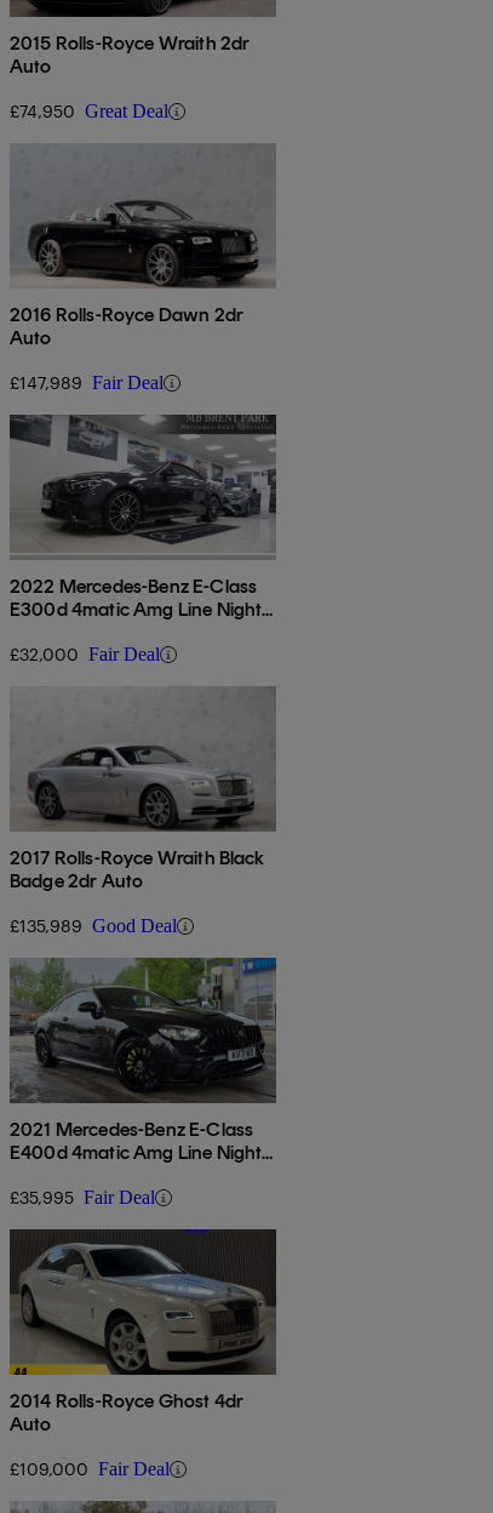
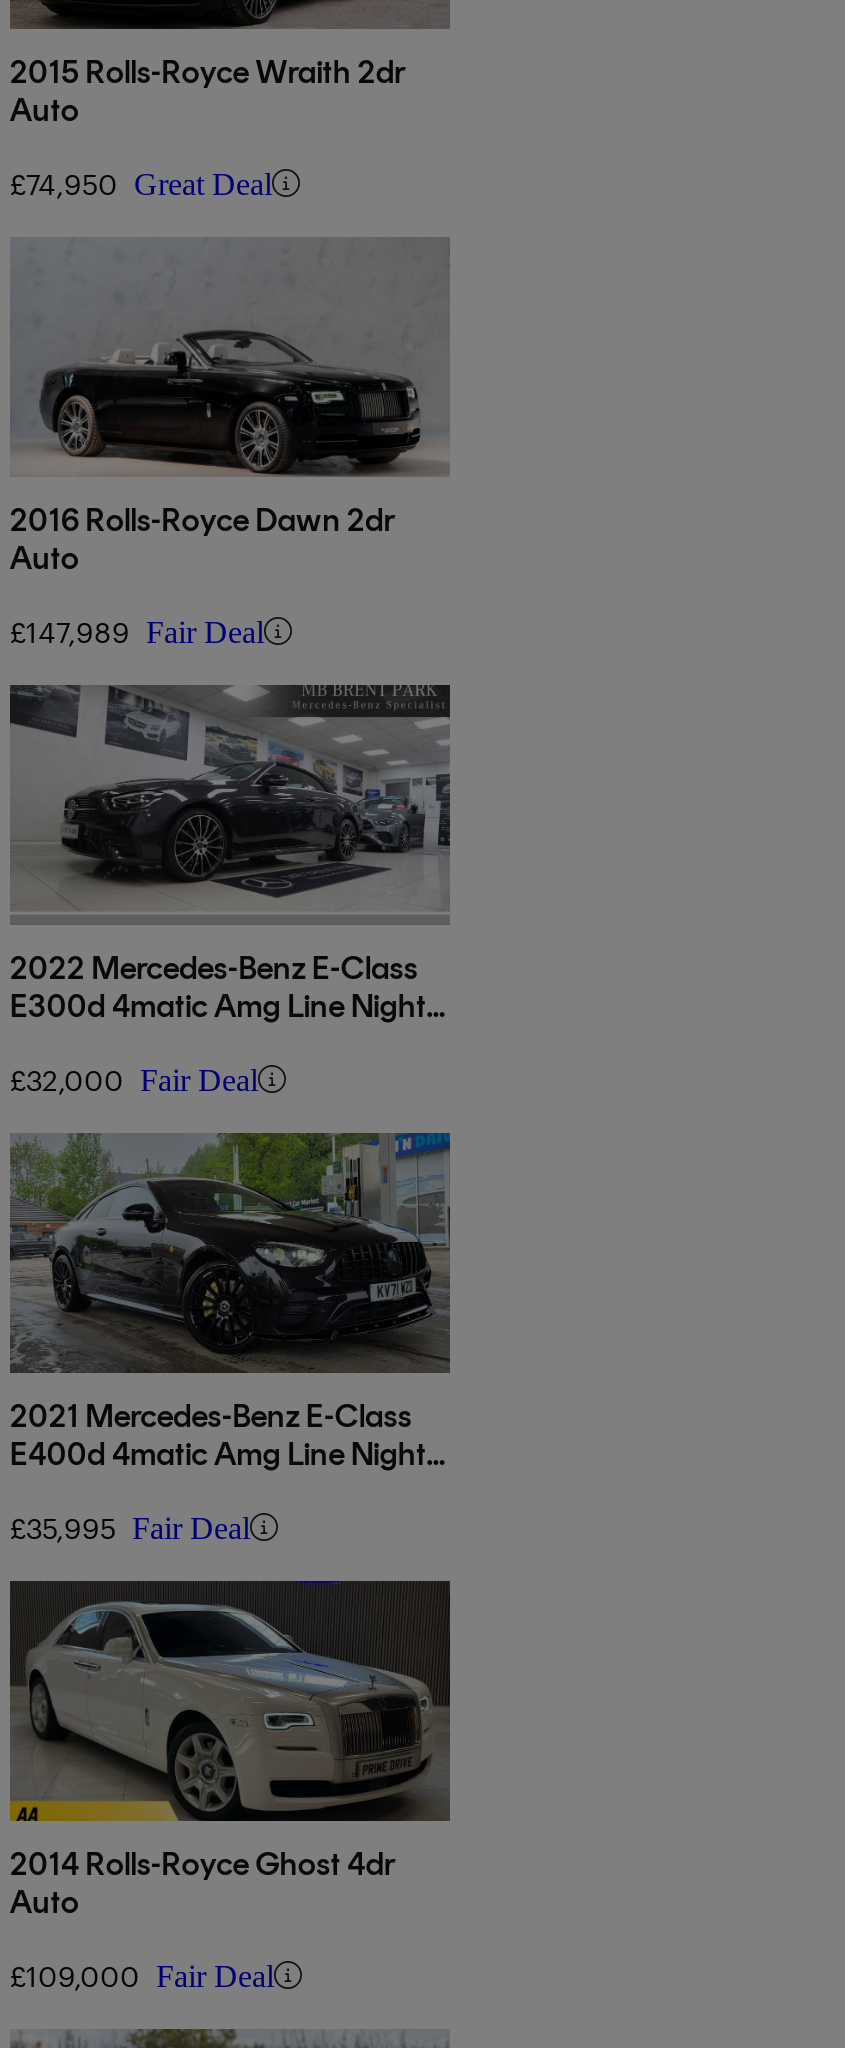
[10,687,275,936] [image] | 2017 Rolls-Royce Wraith Black | Badge 2dr Auto | £135,989 Good Deal -> none

